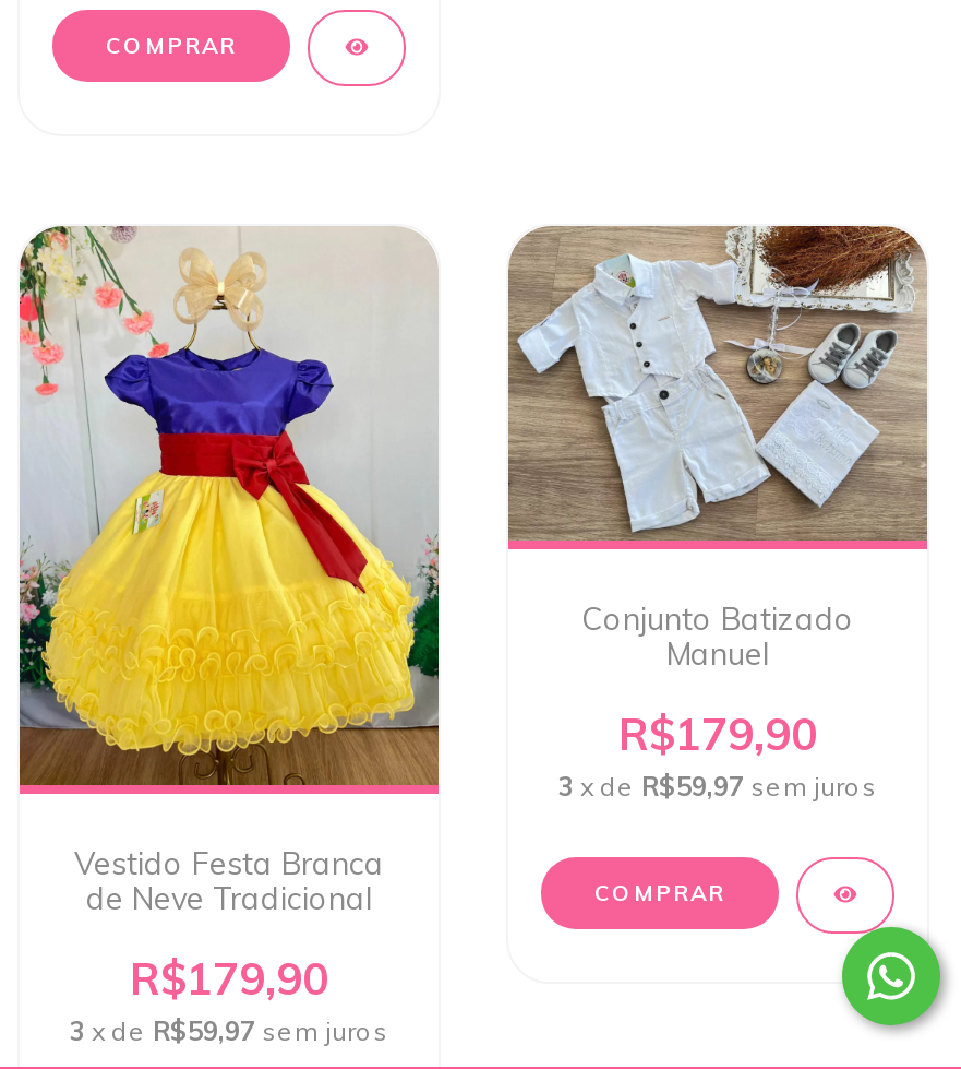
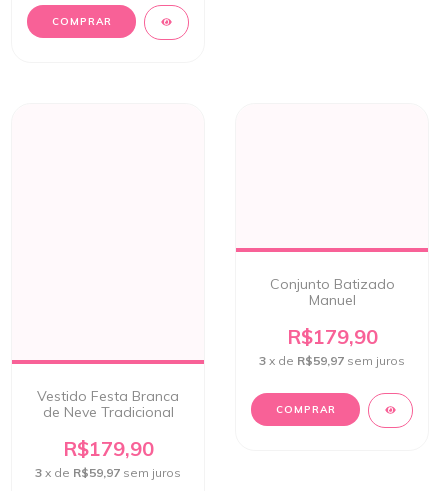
[17,224,441,787] [image] -> none
[506,224,929,543] [image] -> none
[840,925,949,1032] [image] -> none

